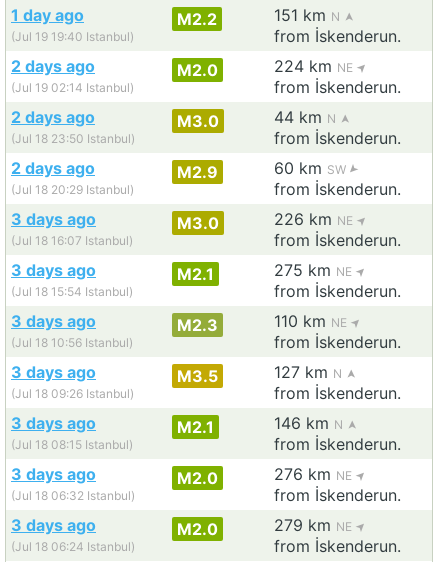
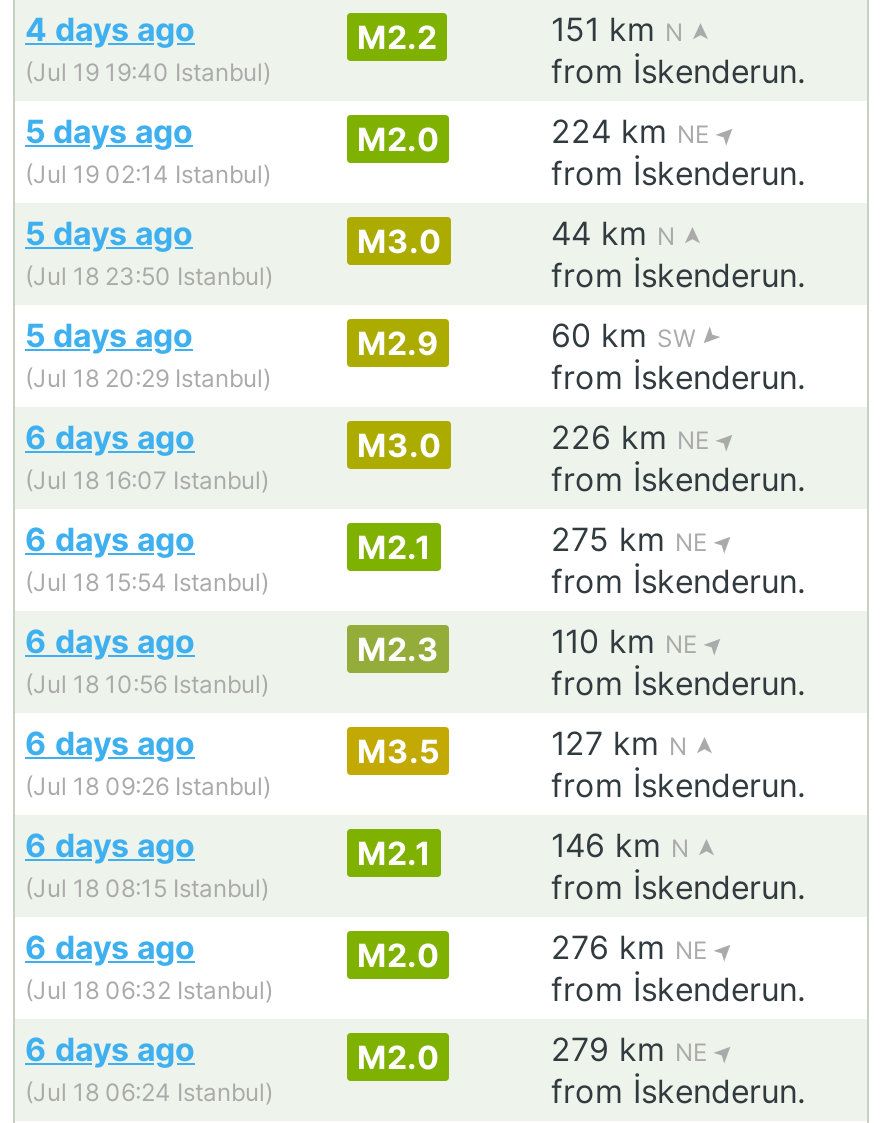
[11,5,84,25] 1 day ago -> [25,10,195,50] 4 days ago
[11,56,95,76] 2 days ago -> [25,112,193,152] 5 days ago
[11,107,95,127] 2 days ago -> [25,214,193,254] 5 days ago
[11,158,95,178] 2 days ago -> [25,316,193,356] 5 days ago
[11,209,96,229] 3 days ago -> [25,418,195,458] 6 days ago
[11,260,96,280] 3 days ago -> [25,520,195,560] 6 days ago
[11,311,96,331] 3 days ago -> [25,622,195,662] 6 days ago
[11,362,96,382] 3 days ago -> [25,724,195,764] 6 days ago
[11,413,96,433] 3 days ago -> [25,826,195,866] 6 days ago
[11,464,96,484] 3 days ago -> [25,928,195,968] 6 days ago
[11,515,96,535] 3 days ago -> [25,1030,195,1070] 6 days ago

